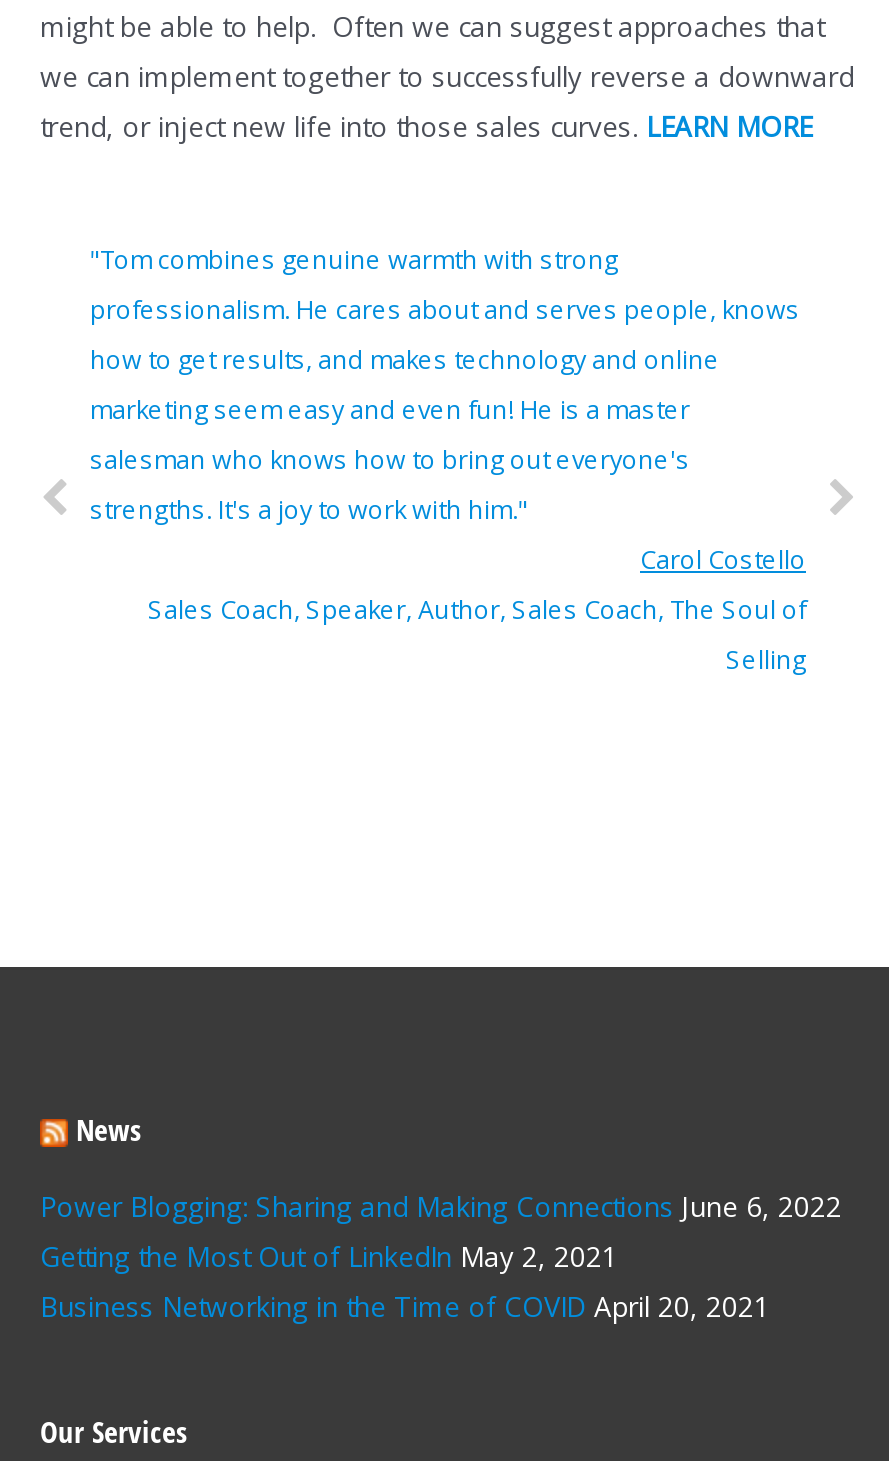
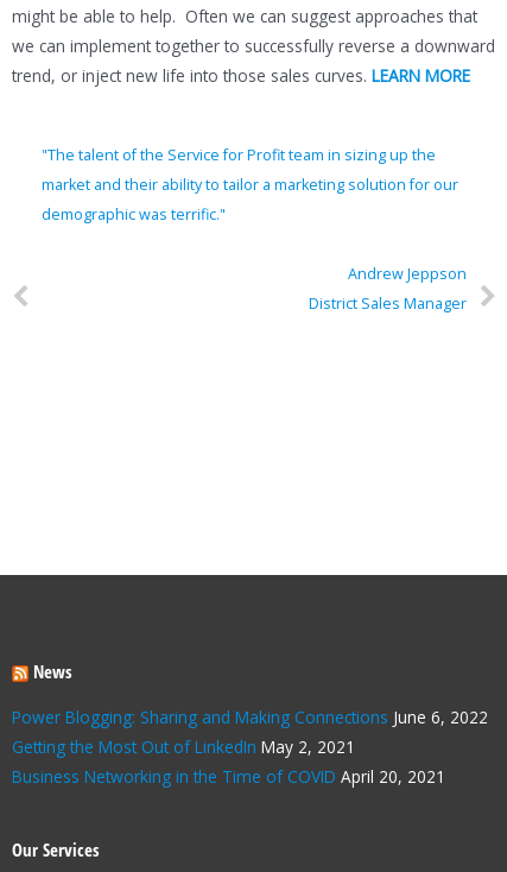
[90,244,806,678] "Tom combines genuine warmth with strong | professionalism. He cares about and serves people, knows | how to get results, and makes technology and online | marketing seem easy and even fun! He is a master | salesman who knows how to bring out everyone's | strengths. It's a joy to work with him." | Carol Costello | Sales Coach, Speaker, Author, Sales Coach, The Soul of | Selling -> [42,145,467,314] "The talent of the Service for Profit team in sizing up the | market and their ability to tailor a marketing solution for our | demographic was terrific." | Andrew Jeppson | District Sales Manager

